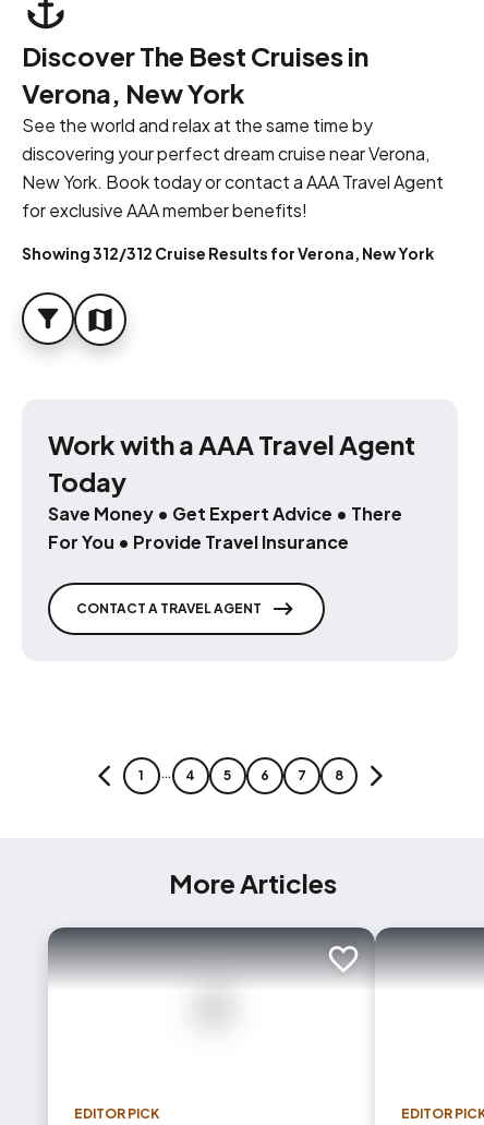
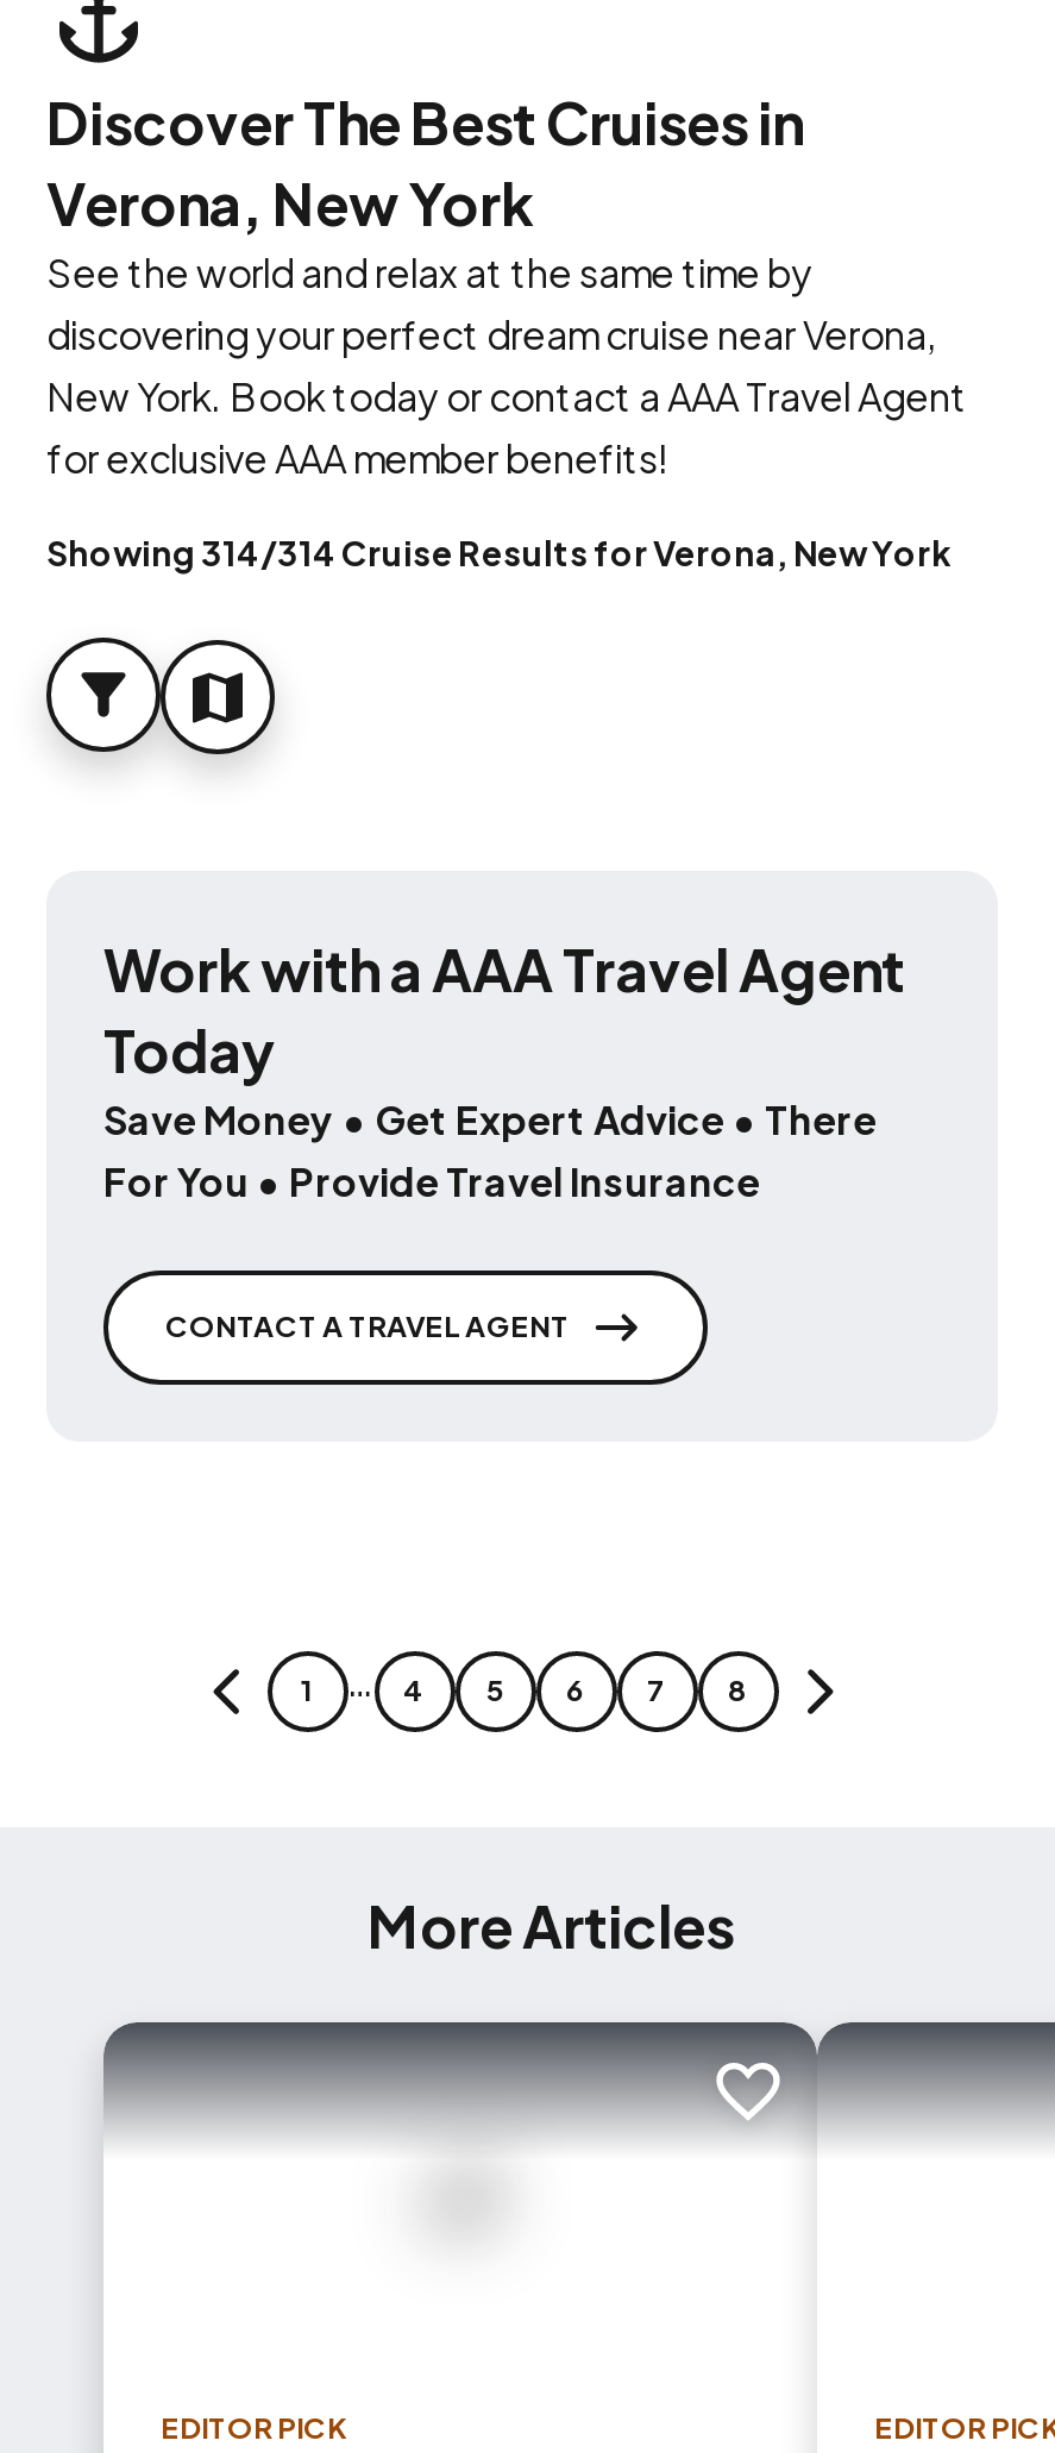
[22,243,434,263] Showing 312/312 Cruise Results for Verona, New York -> [46,531,950,573] Showing 314/314 Cruise Results for Verona, New York

